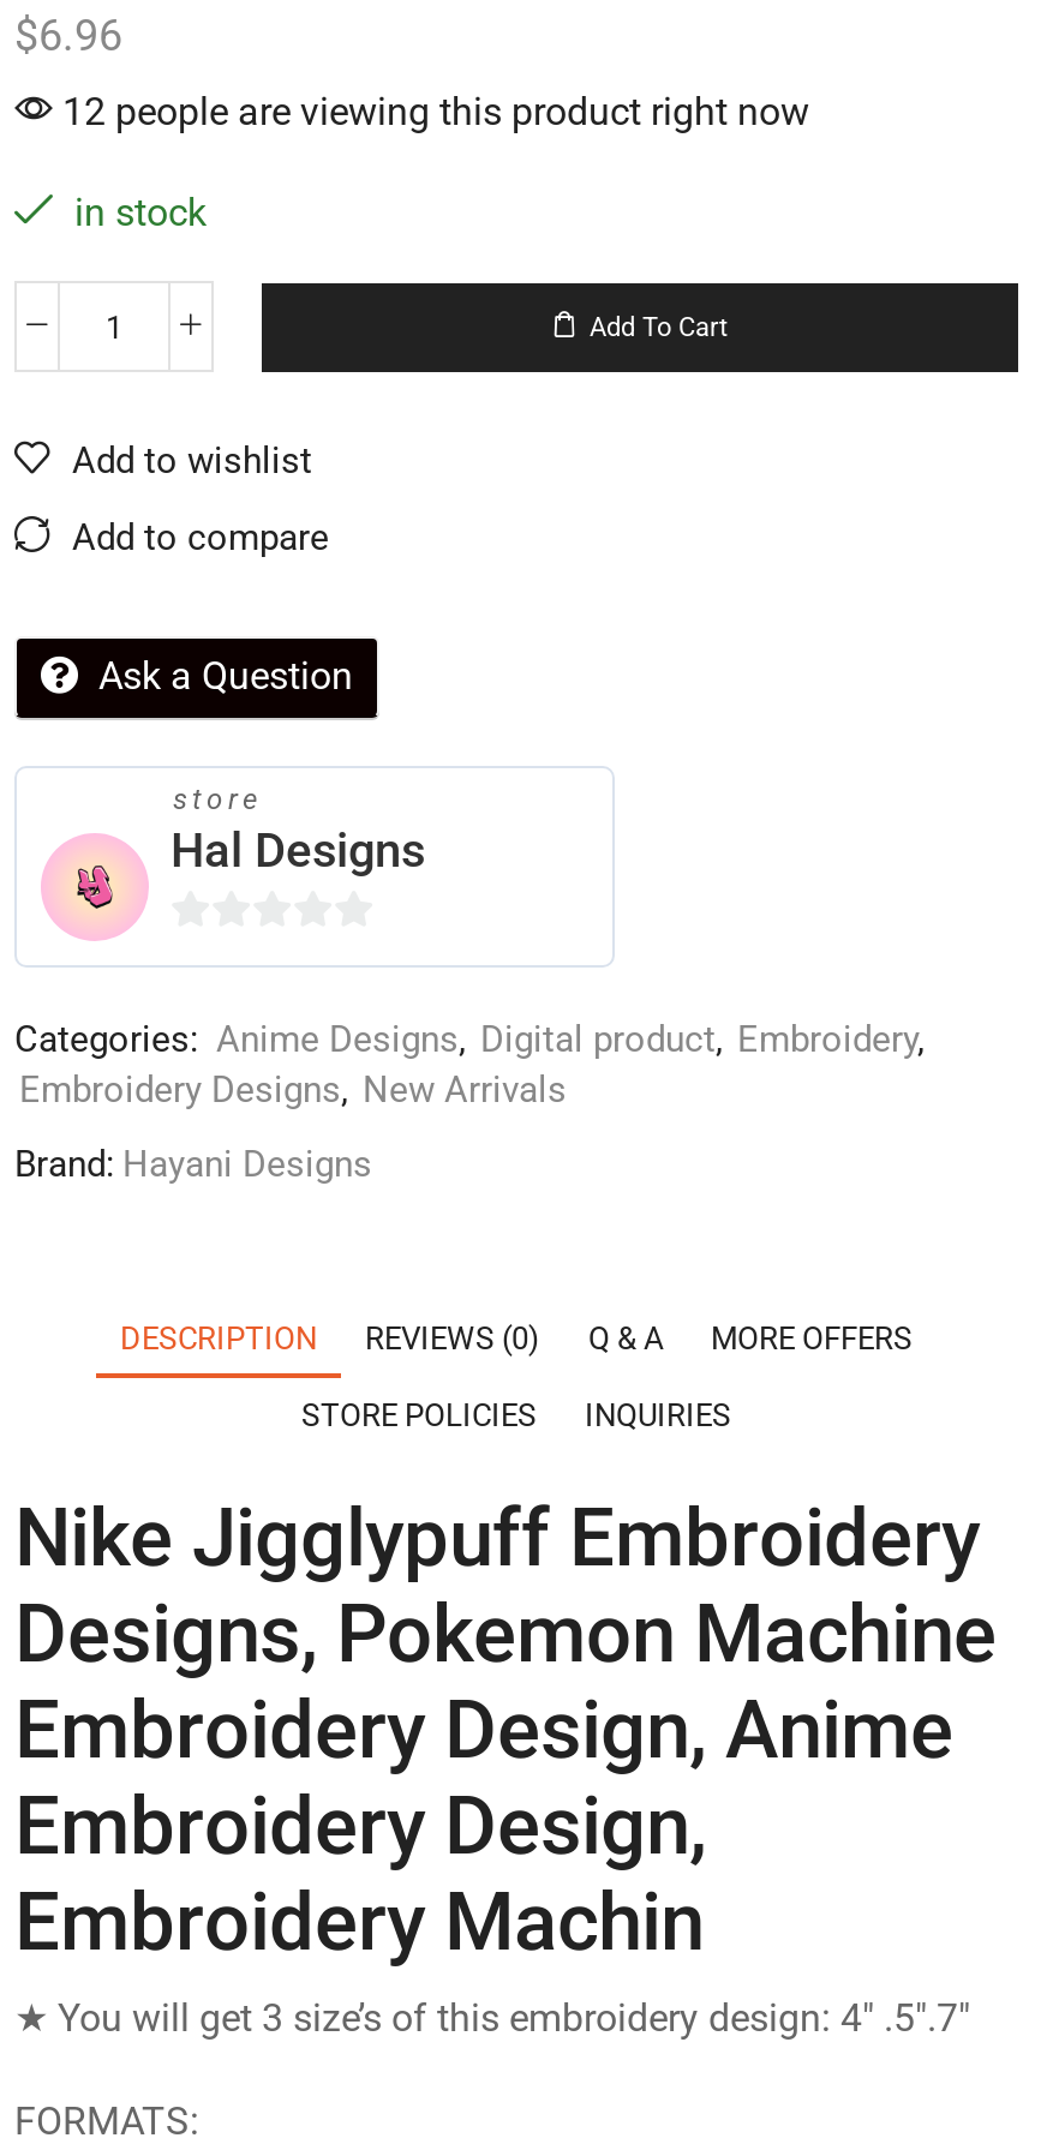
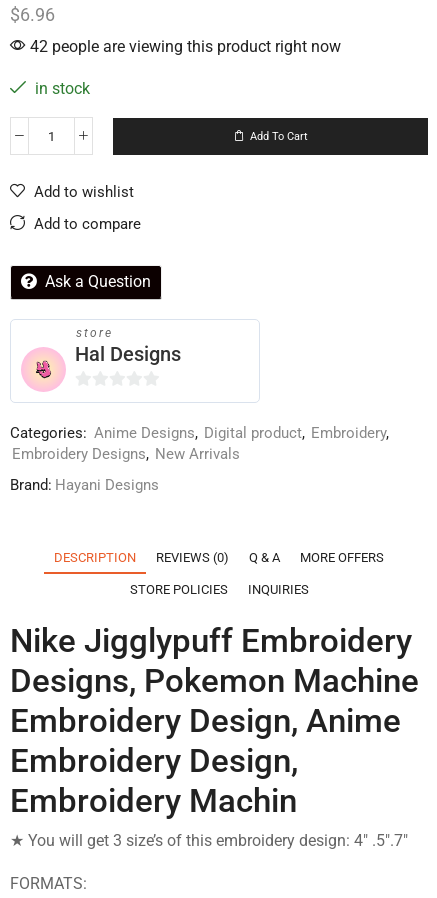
[53,90,809,135] 12 people are viewing this product right now -> [26,37,341,56] 42 people are viewing this product right now

